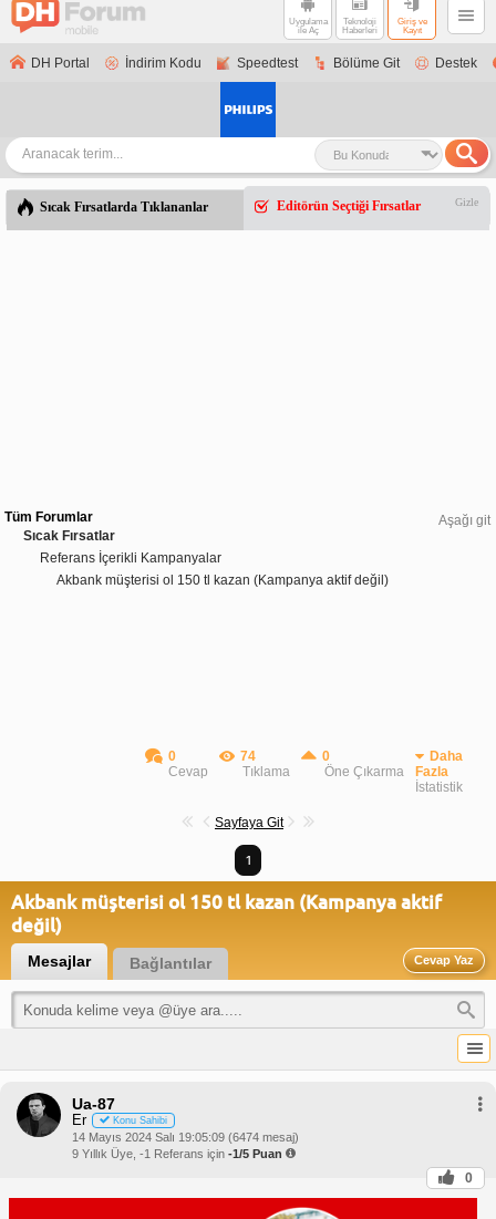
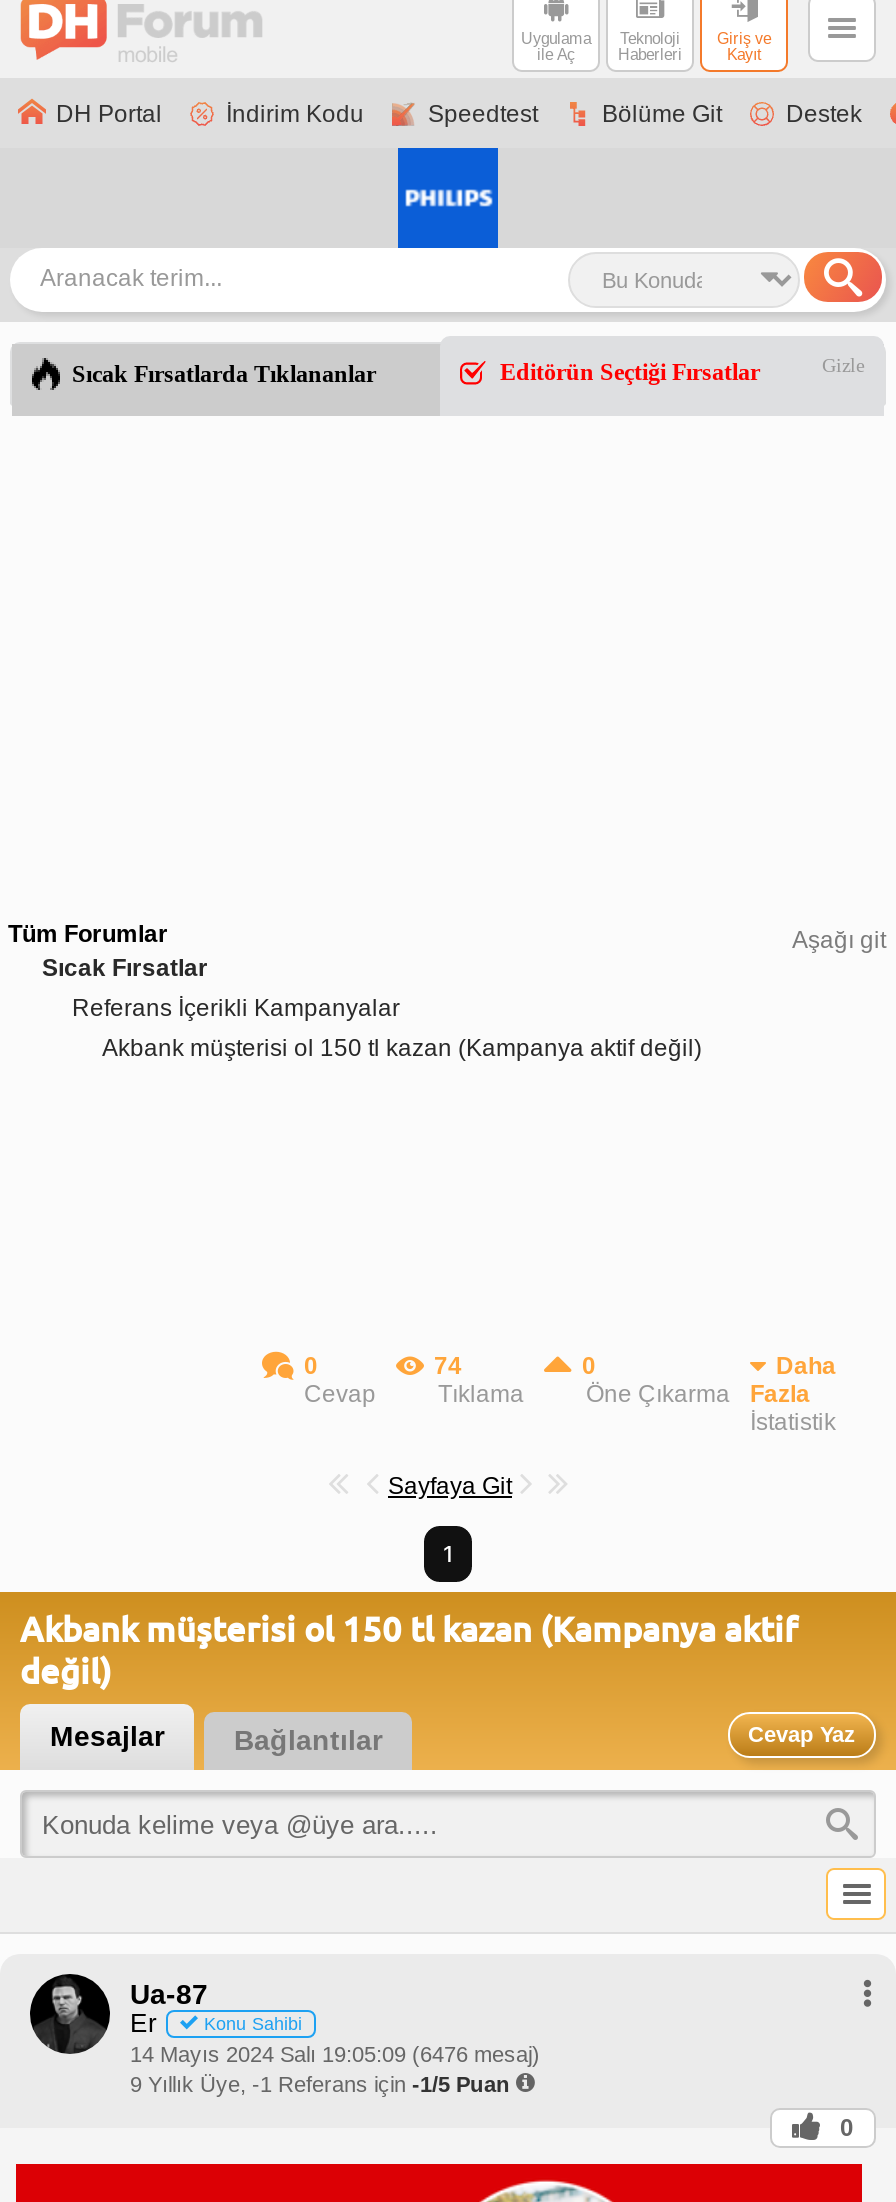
[72,1130,299,1143] 14 Mayıs 2024 Salı 19:05:09 (6474 mesaj) -> [130,2041,540,2065] 14 Mayıs 2024 Salı 19:05:09 (6476 mesaj)

